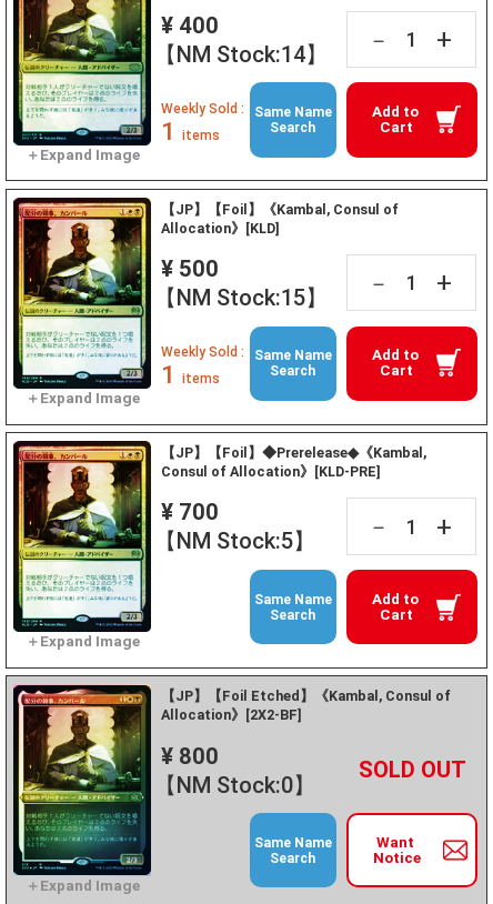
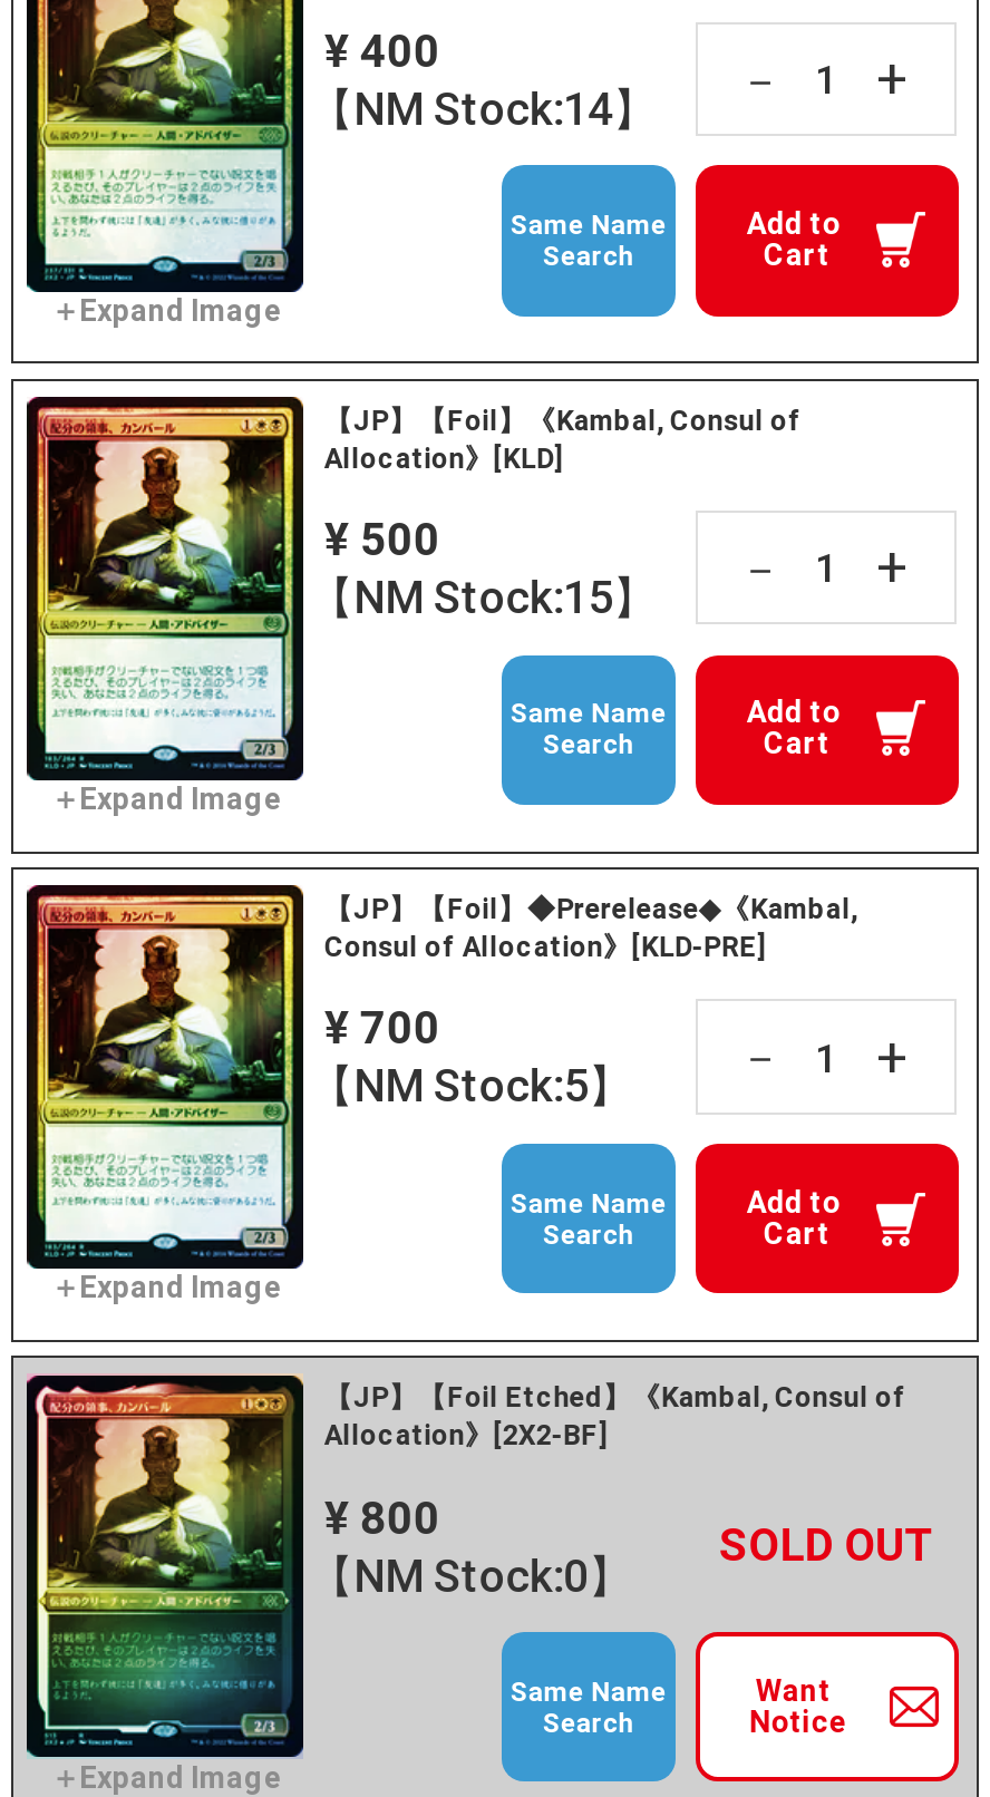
[161,101,244,145] Weekly Sold : | 1 items -> none
[161,344,244,389] Weekly Sold : | 1 items -> none

